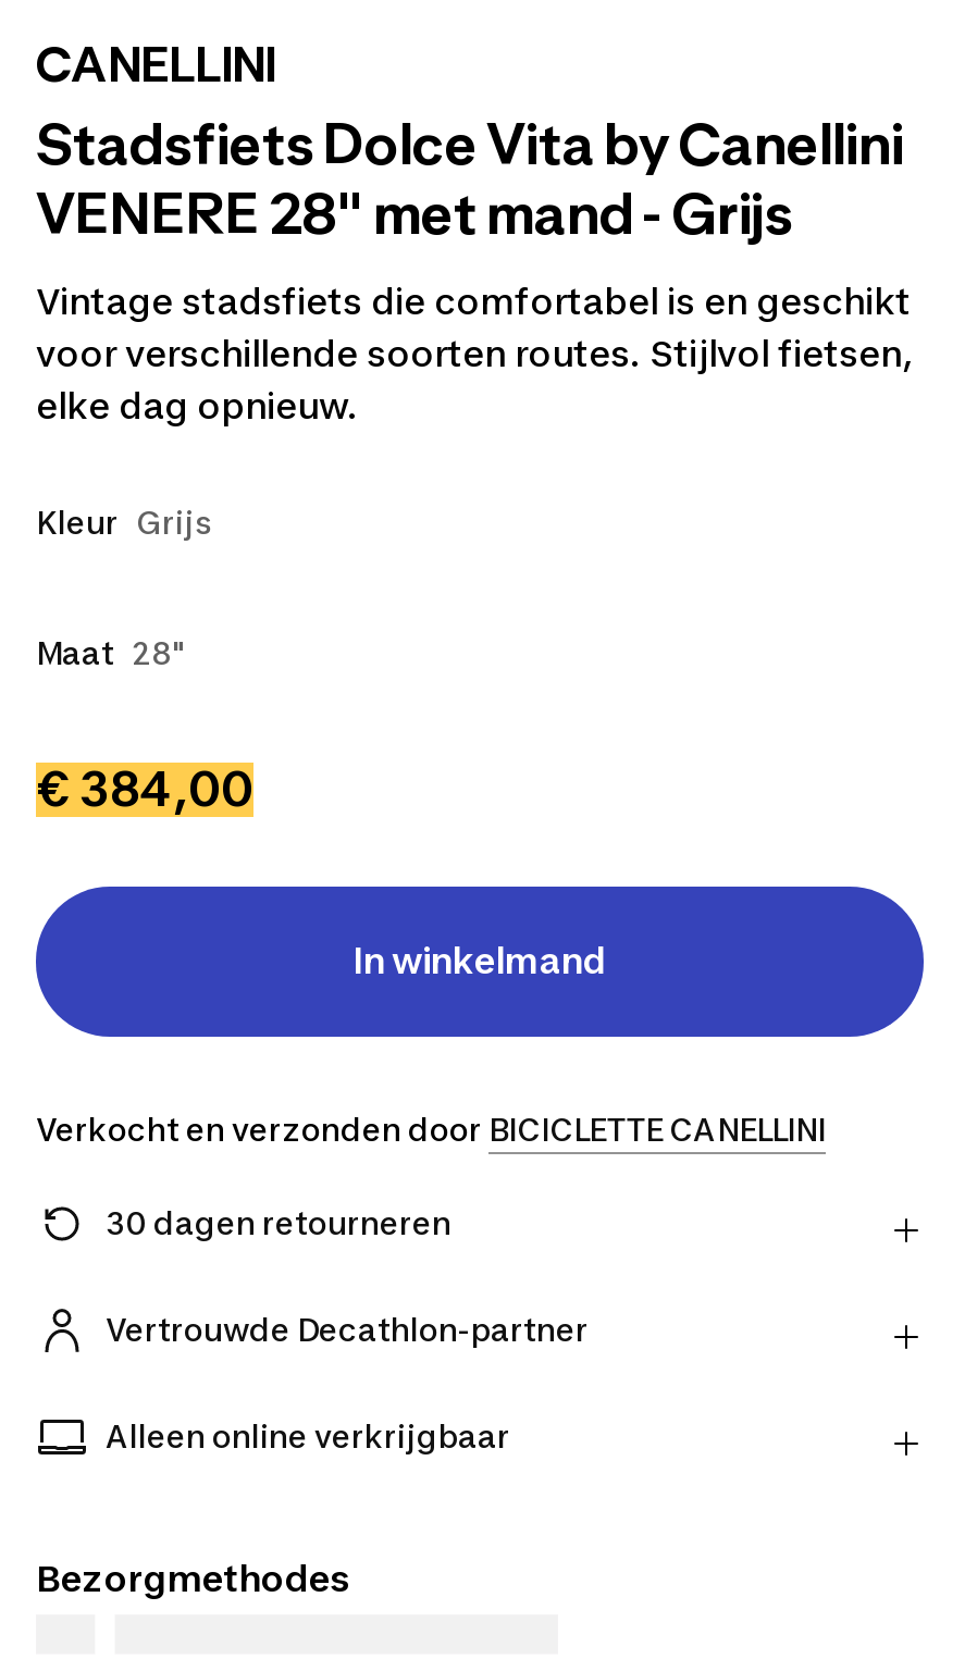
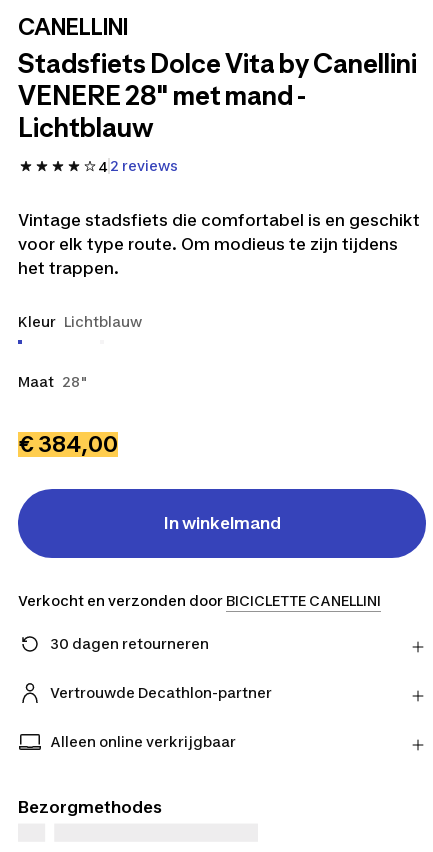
[36,179,793,247] VENERE 28" met mand - Grijs -> [18,80,306,174] VENERE 28" met mand - | Lichtblauw | 4 2 reviews
[36,332,913,428] voor verschillende soorten routes. Stijlvol fietsen, | elke dag opnieuw. -> [18,234,398,278] voor elk type route. Om modieus te zijn tijdens | het trappen.
[36,504,212,541] Kleur Grijs -> [18,313,142,330] Kleur Lichtblauw

